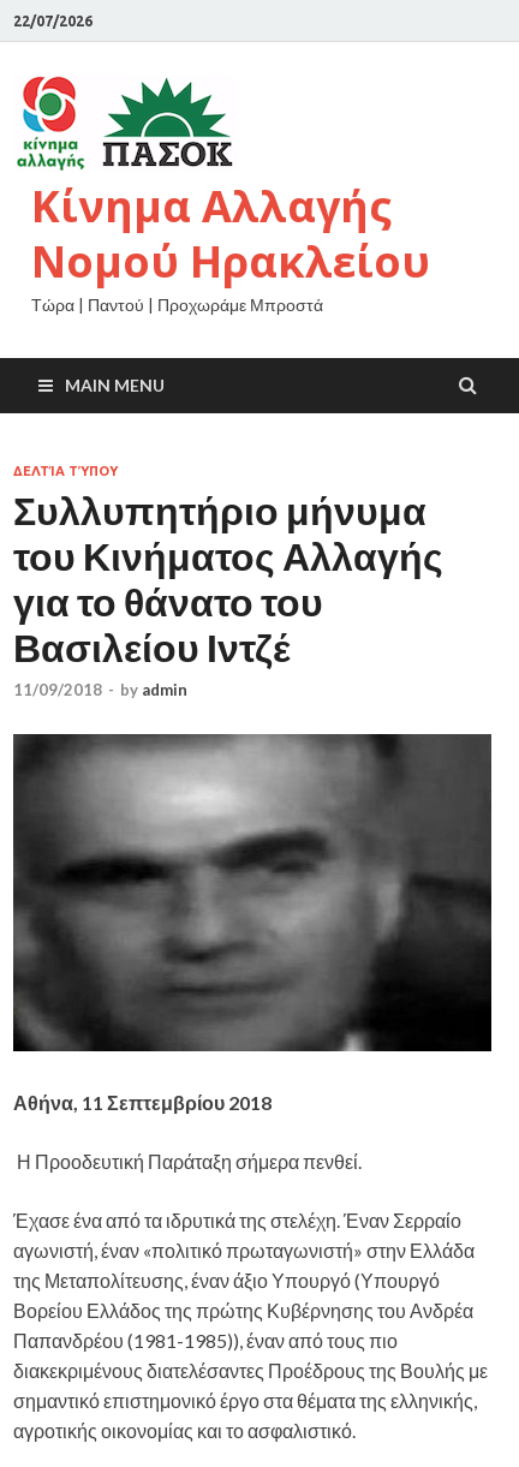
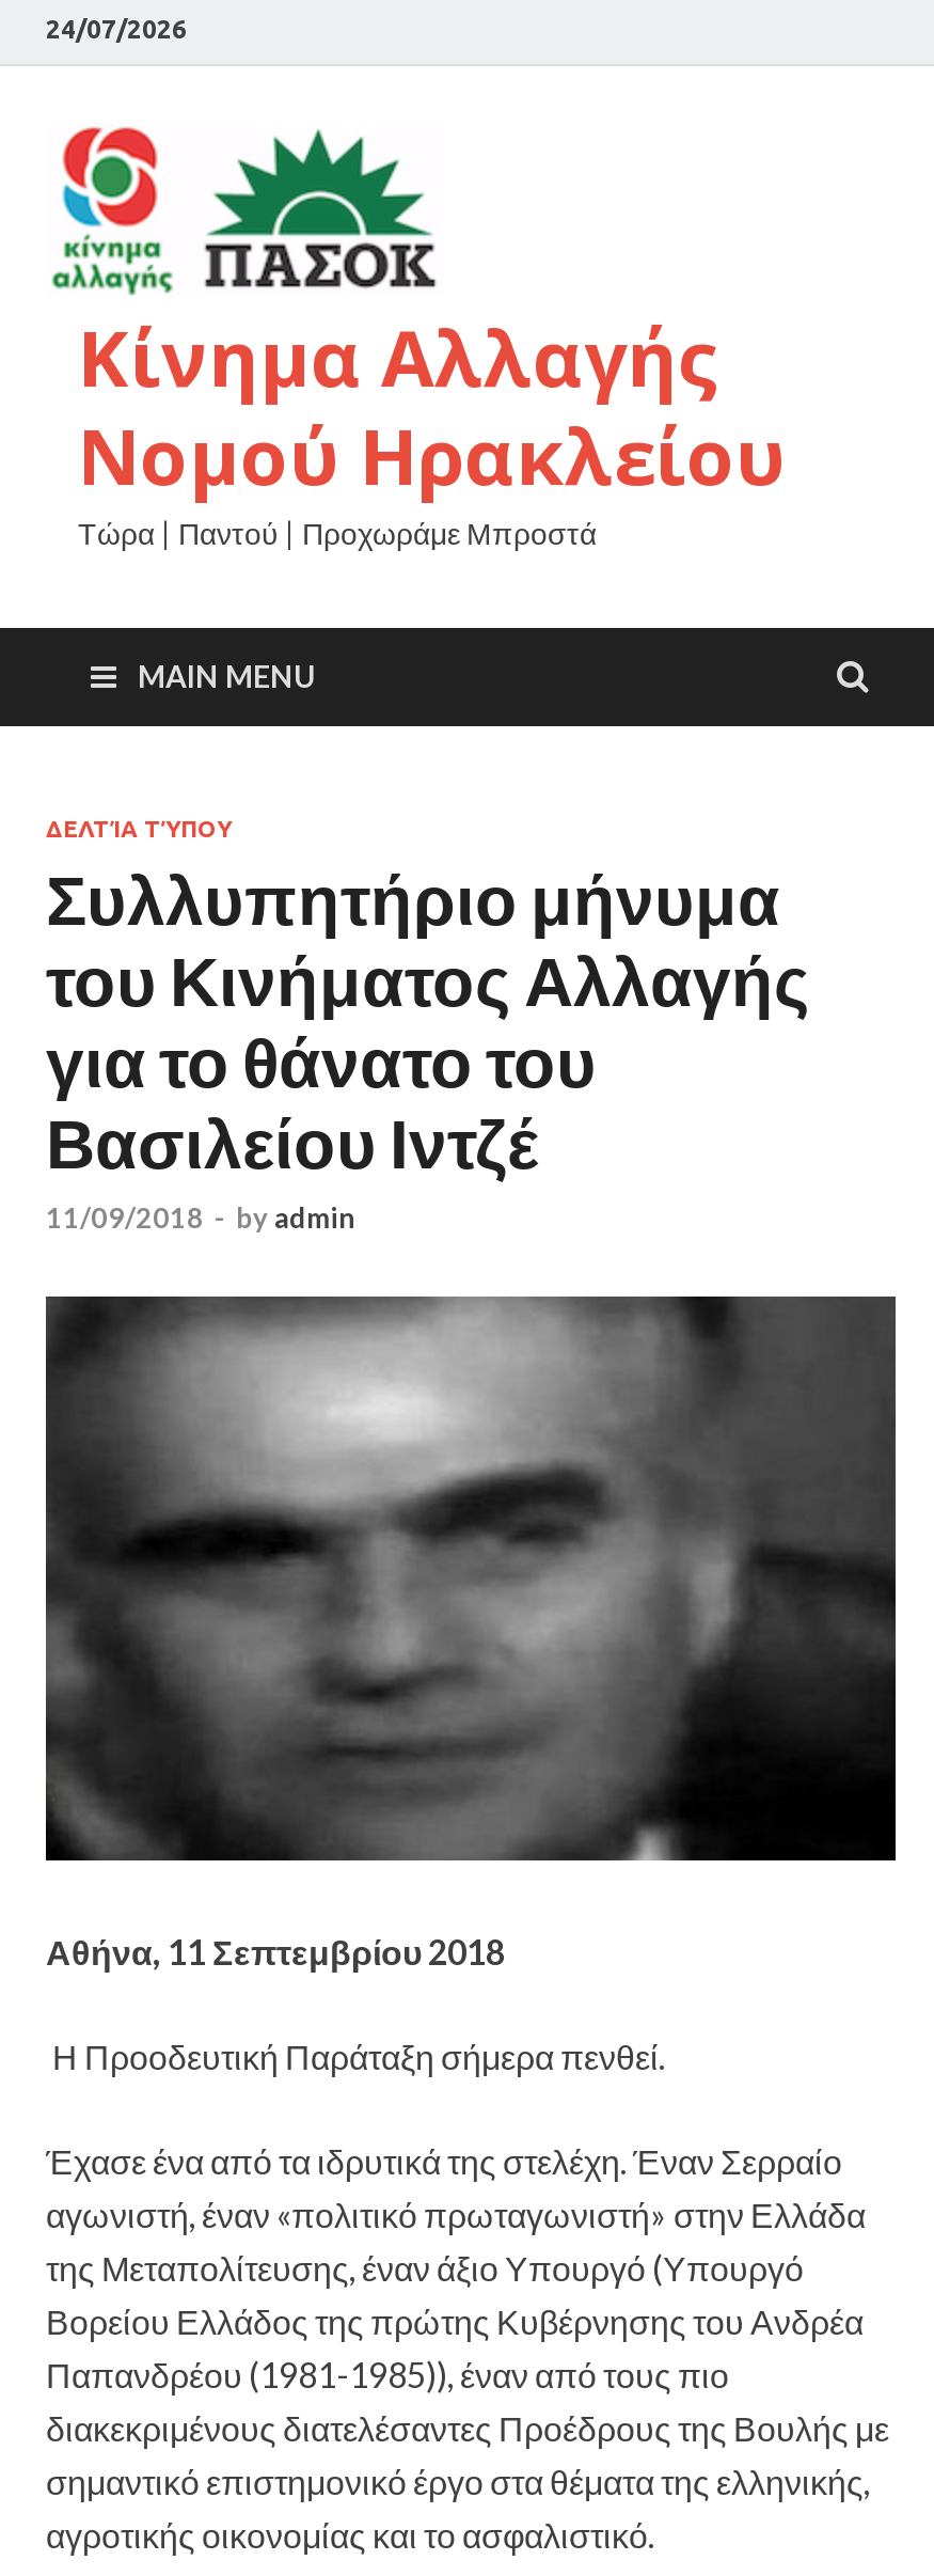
[13,13,93,28] 22/07/2026 -> [46,14,187,42] 24/07/2026

